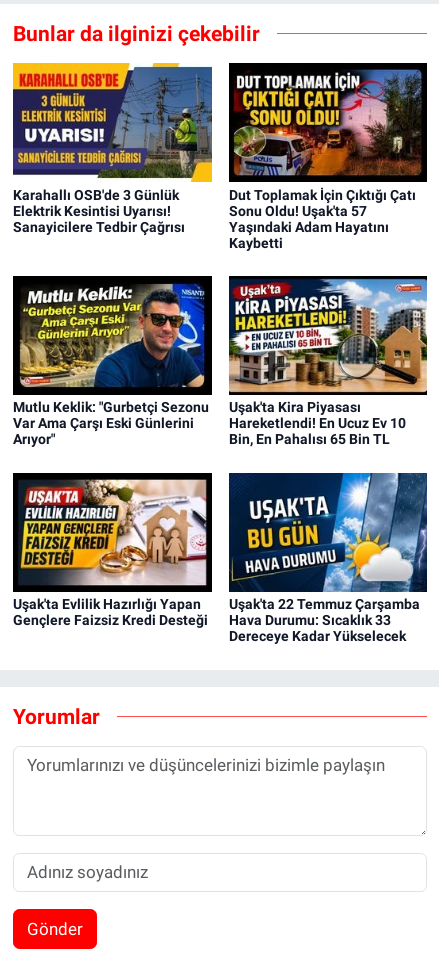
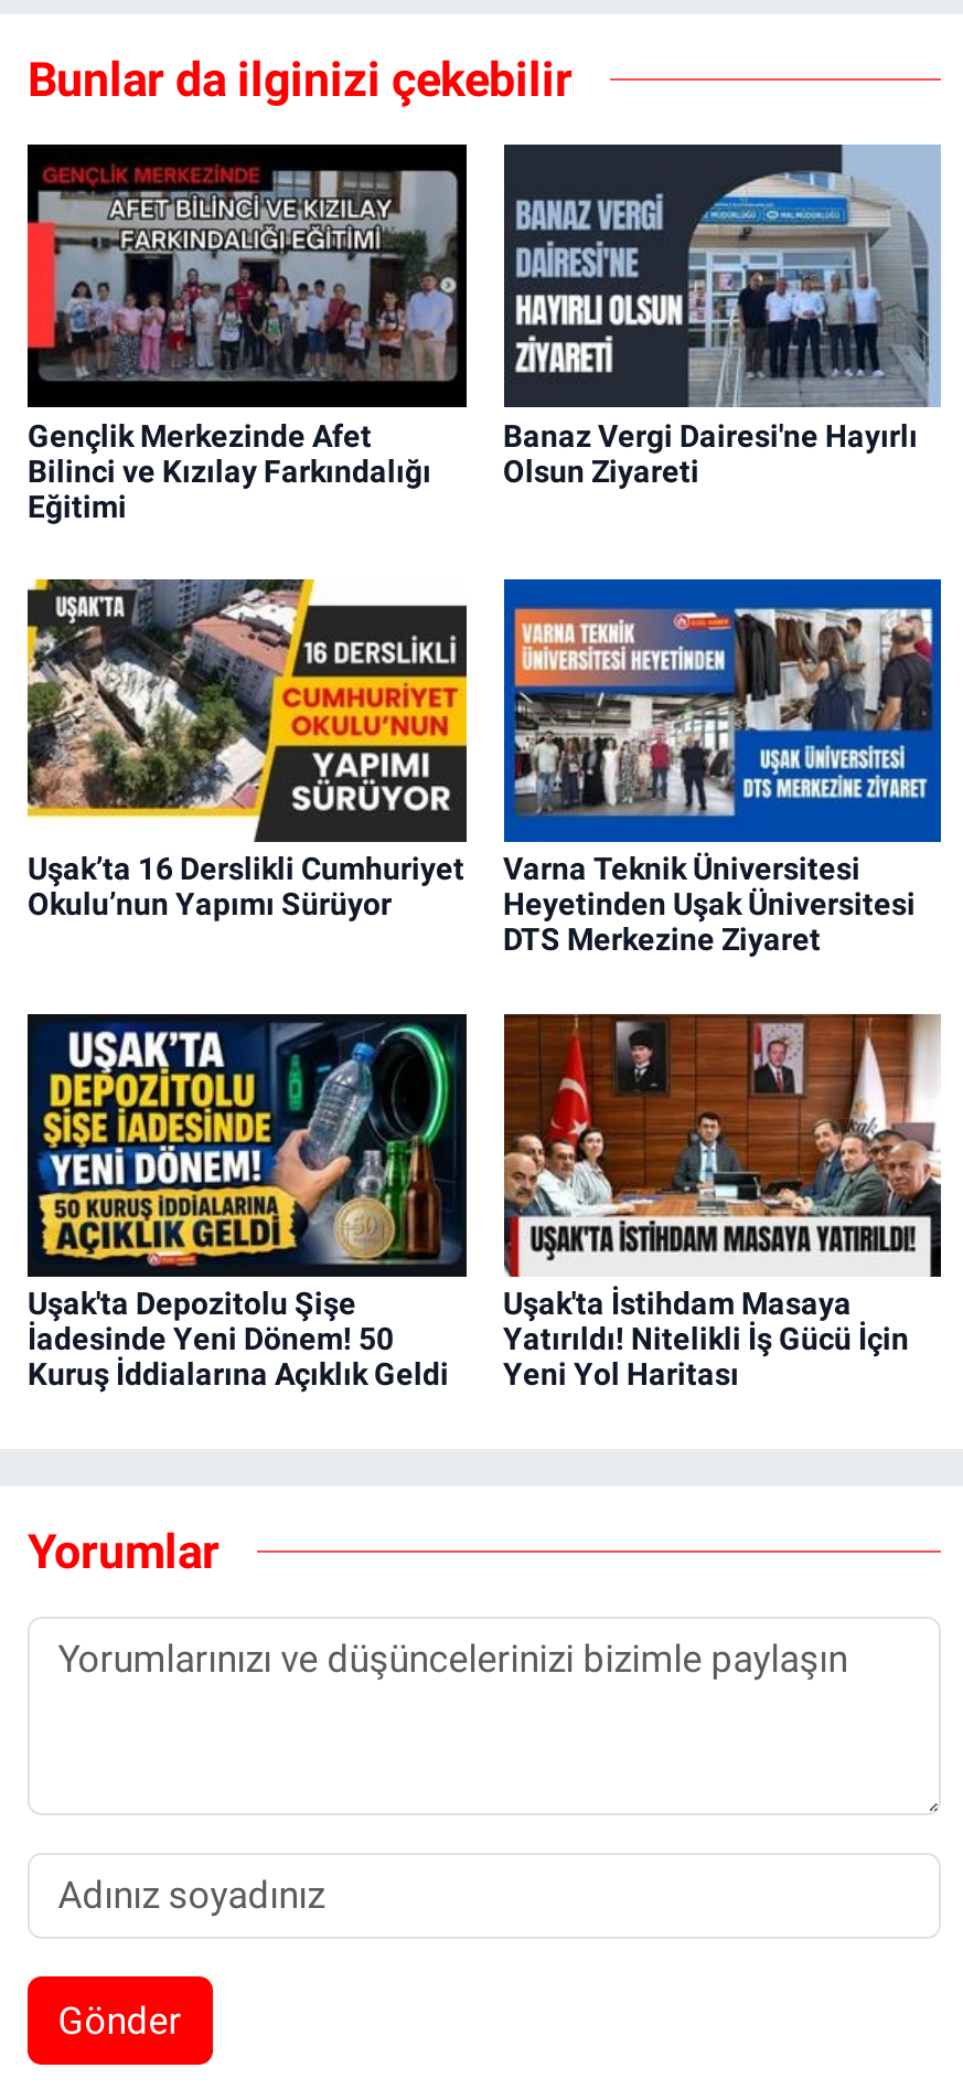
[12,62,213,235] [image] | Karahallı OSB'de 3 Günlük | Elektrik Kesintisi Uyarısı! | Sanayicilere Tedbir Çağrısı -> [25,142,469,523] [image] | Gençlik Merkezinde Afet | Bilinci ve Kızılay Farkındalığı | Eğitimi
[228,62,428,251] [image] | Dut Toplamak İçin Çıktığı Çatı | Sonu Oldu! Uşak'ta 57 | Yaşındaki Adam Hayatını | Kaybetti -> [503,145,941,488] [image] | Banaz Vergi Dairesi'ne Hayırlı | Olsun Ziyareti
[12,275,213,447] [image] | Mutlu Keklik: "Gurbetçi Sezonu | Var Ama Çarşı Eski Günlerini | Arıyor" -> [25,577,469,923] [image] | Uşak’ta 16 Derslikli Cumhuriyet | Okulu’nun Yapımı Sürüyor
[228,275,428,447] [image] | Uşak'ta Kira Piyasası | Hareketlendi! En Ucuz Ev 10 | Bin, En Pahalısı 65 Bin TL -> [502,577,943,958] [image] | Varna Teknik Üniversitesi | Heyetinden Uşak Üniversitesi | DTS Merkezine Ziyaret
[13,475,211,628] [image] | Uşak'ta Evlilik Hazırlığı Yapan | Gençlere Faizsiz Kredi Desteği -> [28,1016,464,1392] [image] | Uşak'ta Depozitolu Şişe | İadesinde Yeni Dönem! 50 | Kuruş İddialarına Açıklık Geldi
[228,472,428,644] [image] | Uşak'ta 22 Temmuz Çarşamba | Hava Durumu: Sıcaklık 33 | Dereceye Kadar Yükselecek -> [502,1012,941,1392] [image] | Uşak'ta İstihdam Masaya | Yatırıldı! Nitelikli İş Gücü İçin | Yeni Yol Haritası

